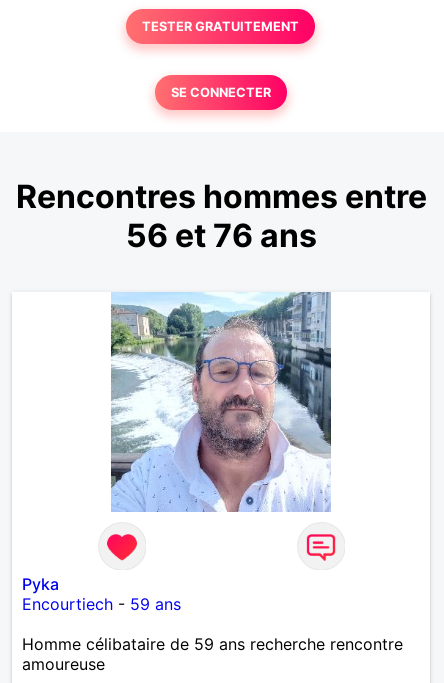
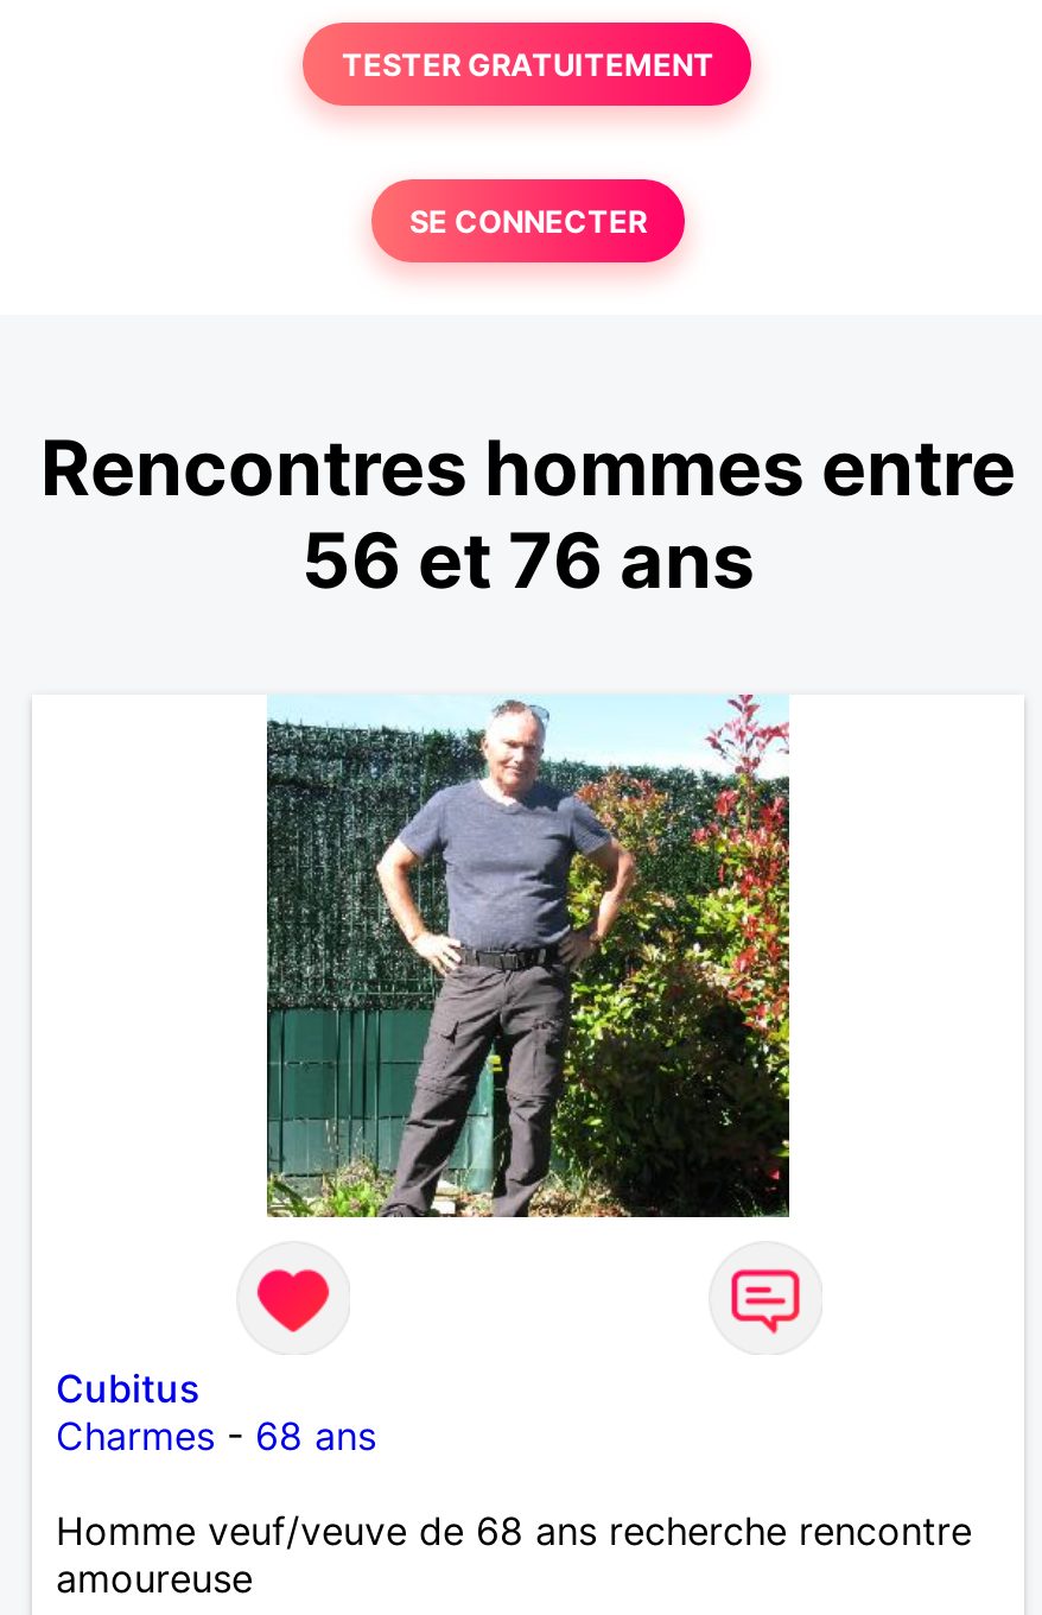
[110,291,332,513] [image] -> [265,695,792,1220] [image]
[22,574,181,614] Pyka | Encourtiech - 59 ans -> [56,1364,376,1459] Cubitus | Charmes - 68 ans
[22,634,403,654] Homme célibataire de 59 ans recherche rencontre -> [56,1507,972,1554] Homme veuf/veuve de 68 ans recherche rencontre

